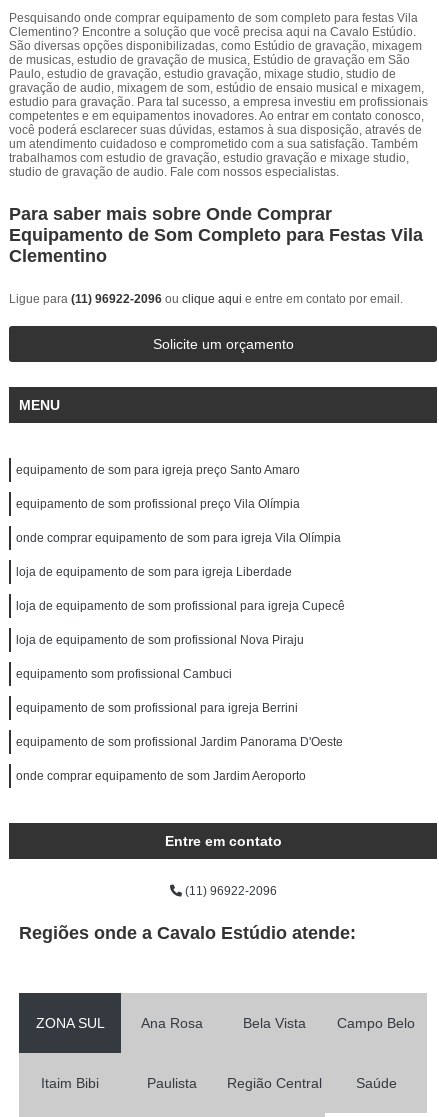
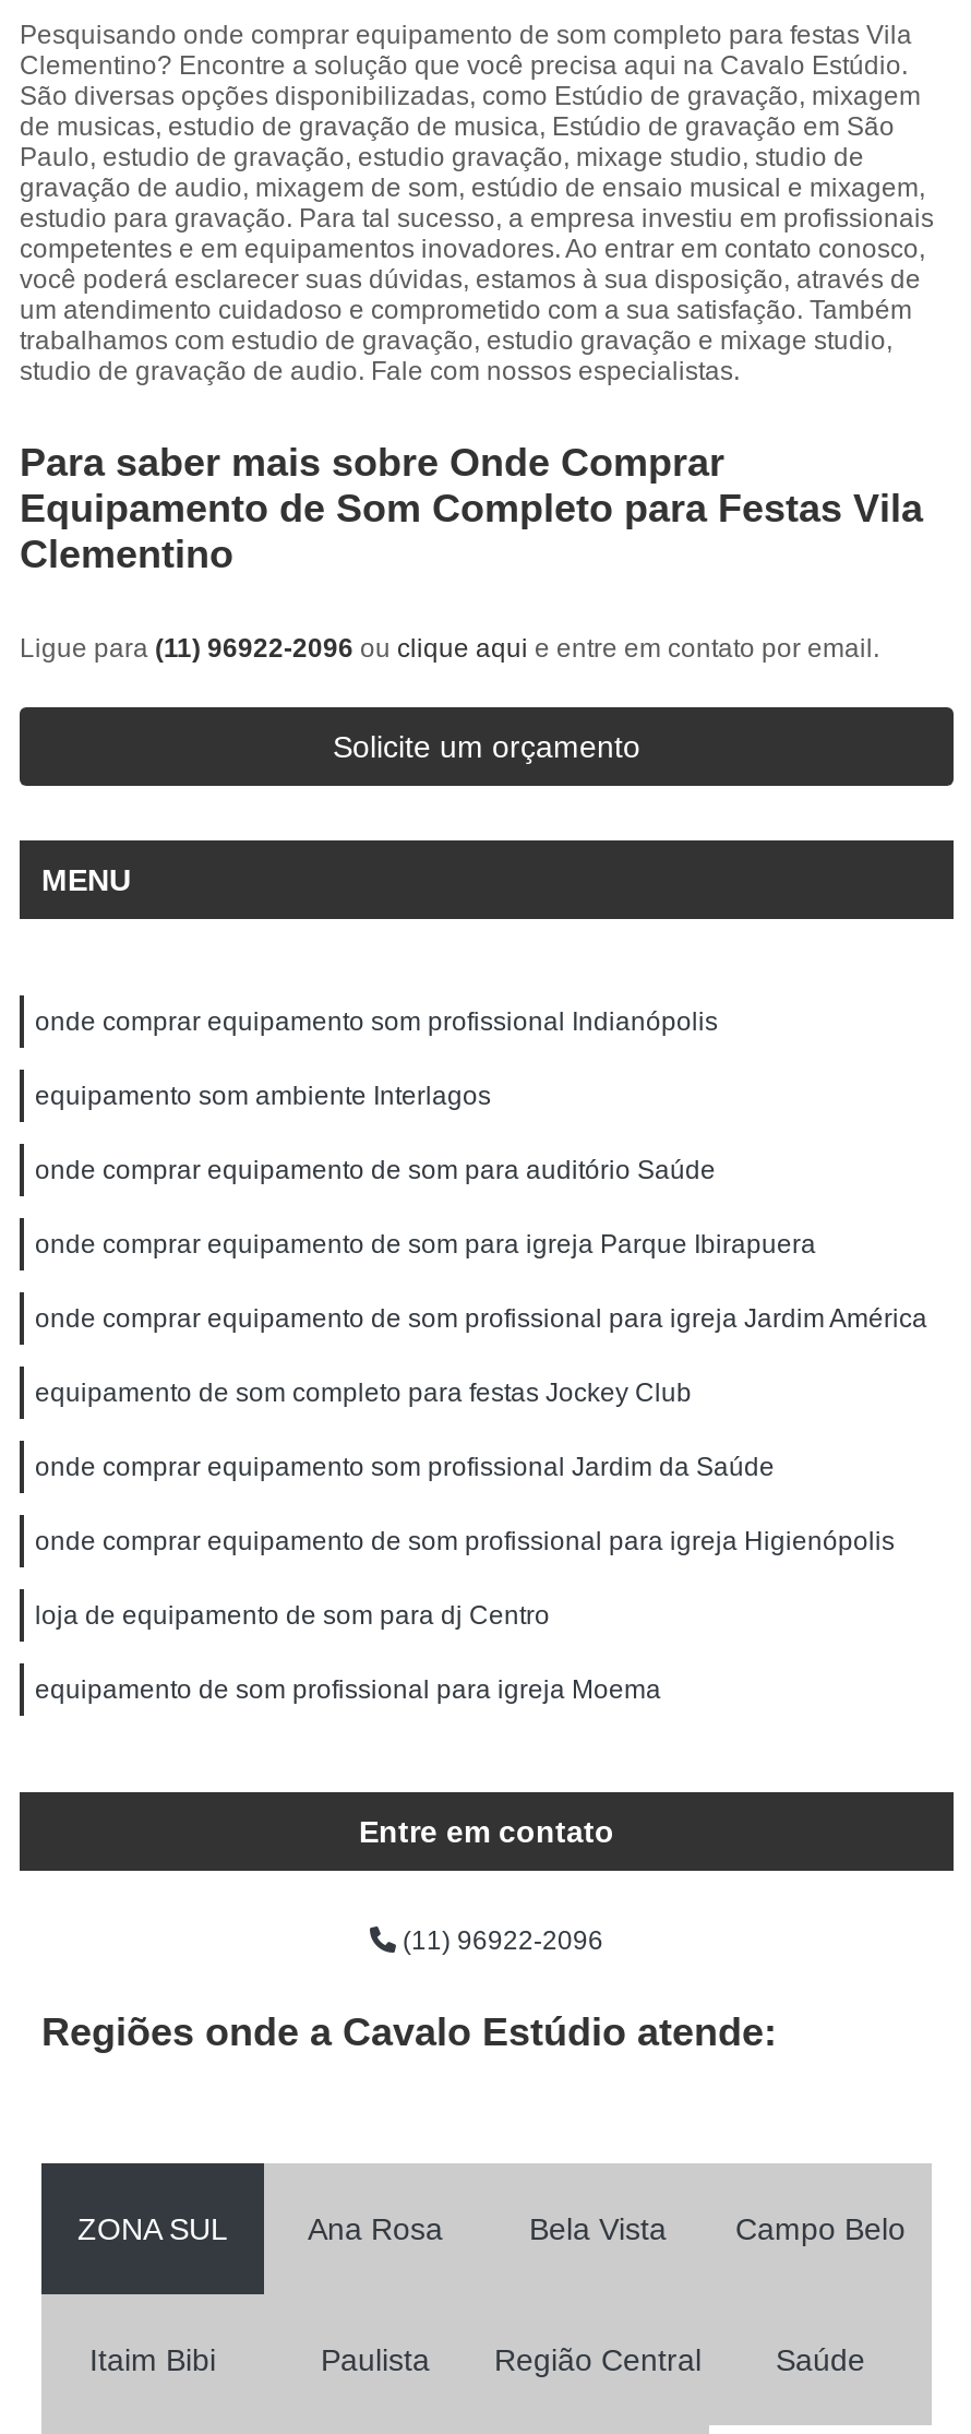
[16,463,300,477] equipamento de som para igreja preço Santo Amaro -> [35,1006,718,1037] onde comprar equipamento som profissional Indianópolis
[16,497,303,511] equipamento de som profissional preço Vila Olímpia -> [35,1081,491,1111] equipamento som ambiente Interlagos
[16,531,344,545] onde comprar equipamento de som para igreja Vila Olímpia -> [35,1155,716,1185] onde comprar equipamento de som para auditório Saúde
[16,565,292,579] loja de equipamento de som para igreja Liberdade -> [35,1229,816,1260] onde comprar equipamento de som para igreja Parque Ibirapuera
[16,599,345,613] loja de equipamento de som profissional para igreja Cupecê -> [35,1303,927,1334] onde comprar equipamento de som profissional para igreja Jardim América
[16,633,304,647] loja de equipamento de som profissional Nova Piraju -> [35,1377,692,1408] equipamento de som completo para festas Jockey Club
[16,667,232,681] equipamento som profissional Cambuci -> [35,1452,775,1482] onde comprar equipamento som profissional Jardim da Saúde
[16,701,298,715] equipamento de som profissional para igreja Berrini -> [35,1526,895,1556] onde comprar equipamento de som profissional para igreja Higienópolis
[16,735,343,749] equipamento de som profissional Jardim Panorama D'Oeste -> [35,1600,550,1631] loja de equipamento de som para dj Centro
[16,769,306,783] onde comprar equipamento de som Jardim Aeroporto -> [35,1674,661,1705] equipamento de som profissional para igreja Moema

